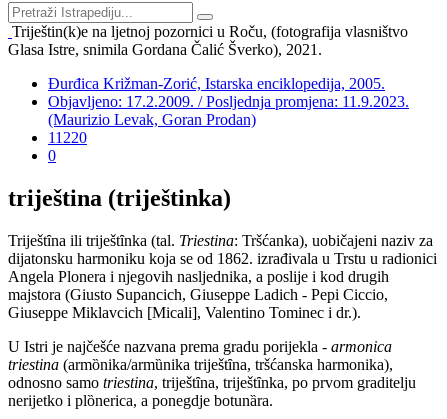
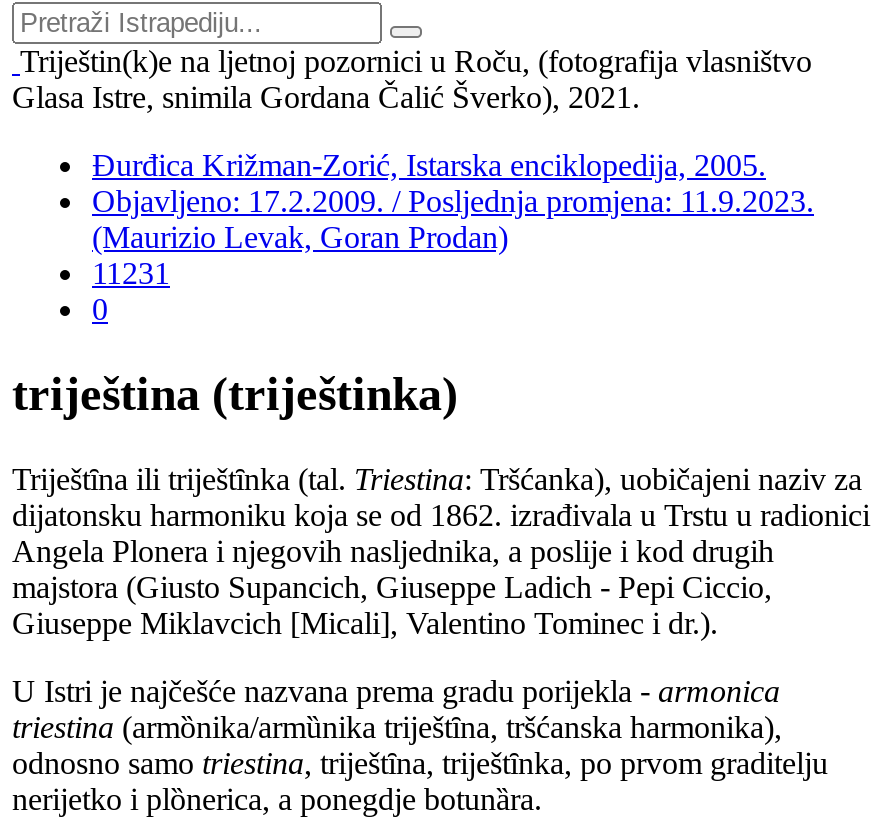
[48,129,87,146] 11220 -> [92,256,170,290] 11231

